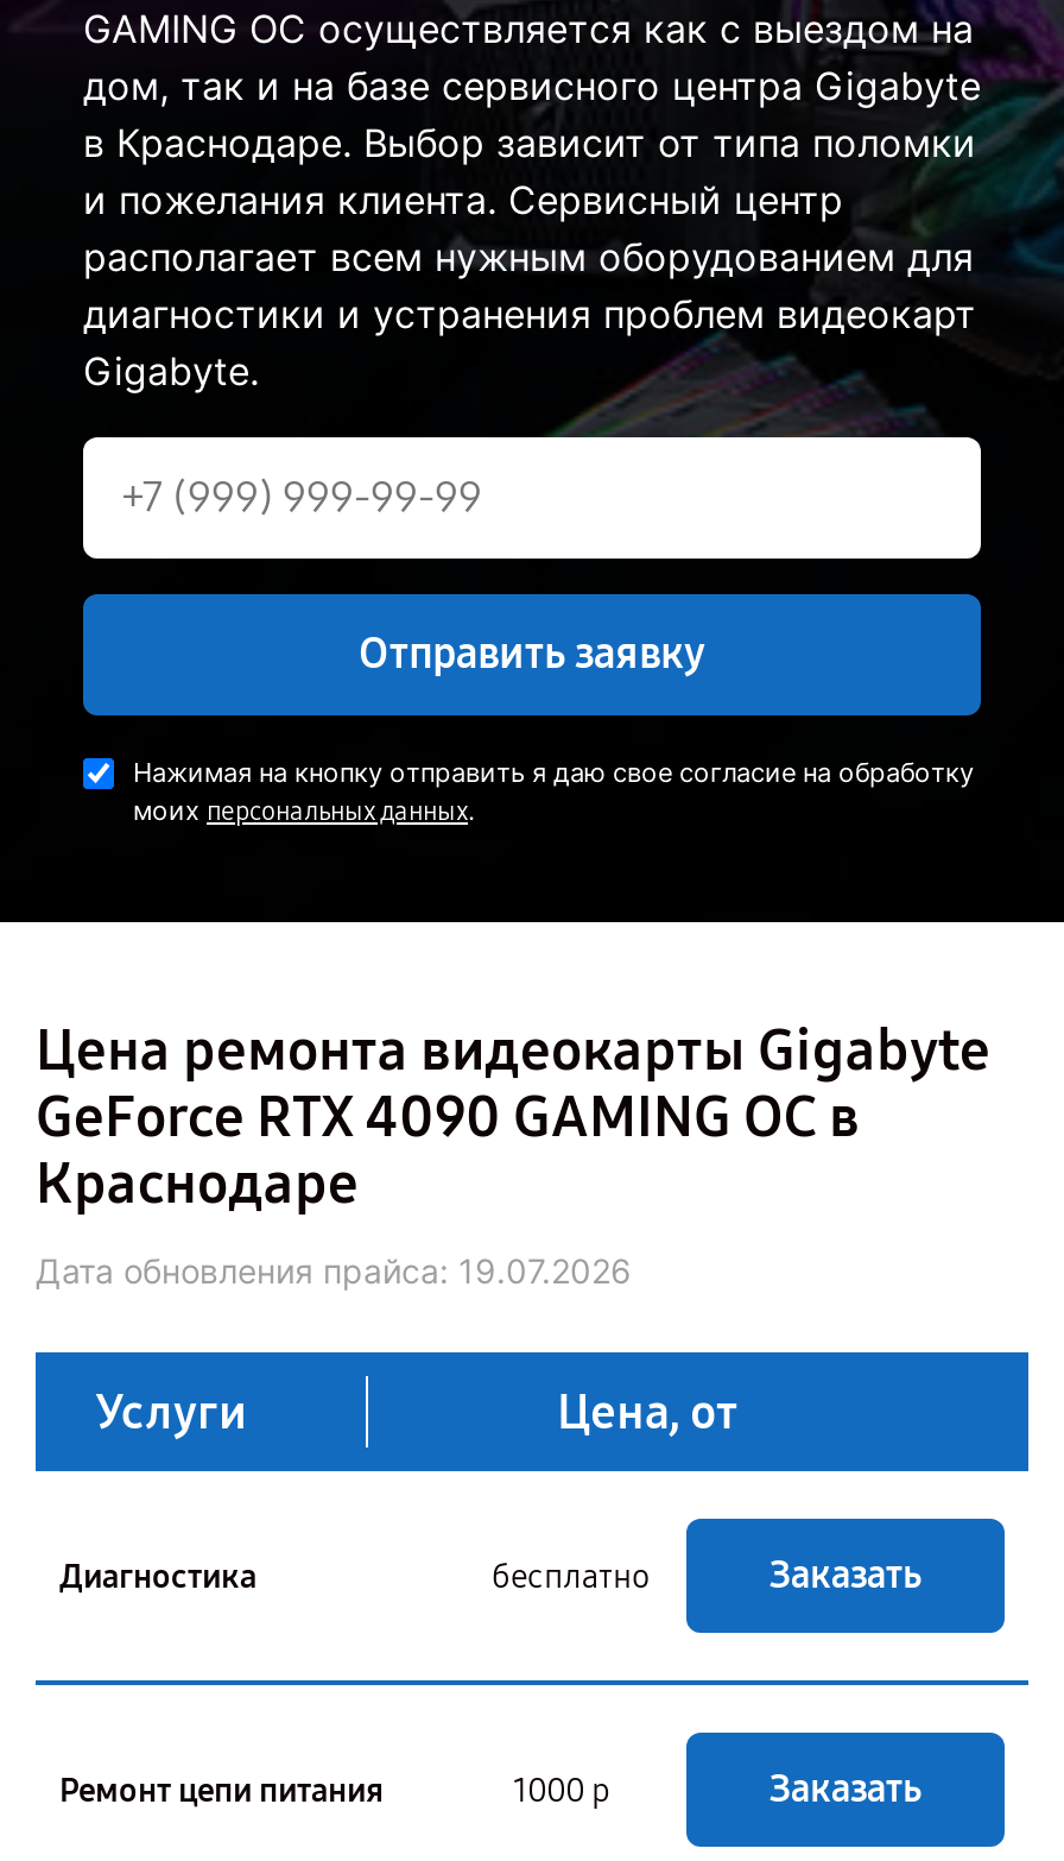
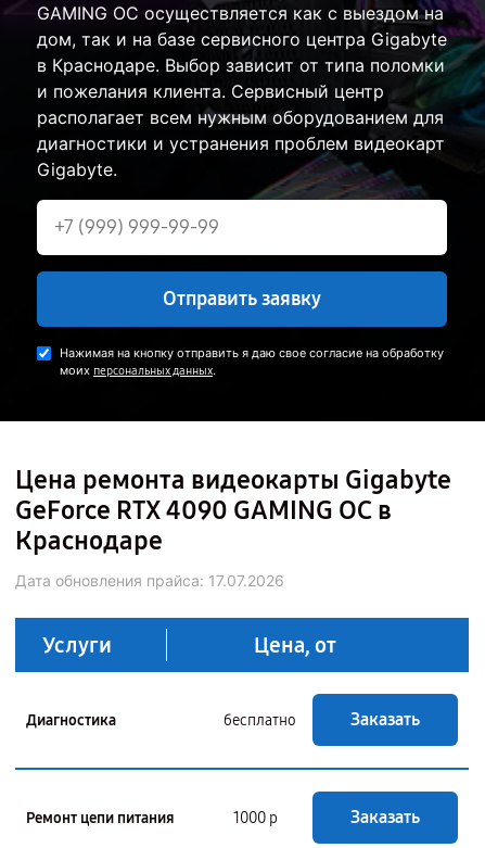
[36,1250,632,1291] Дата обновления прайса: 19.07.2026 -> [15,571,284,590] Дата обновления прайса: 17.07.2026

